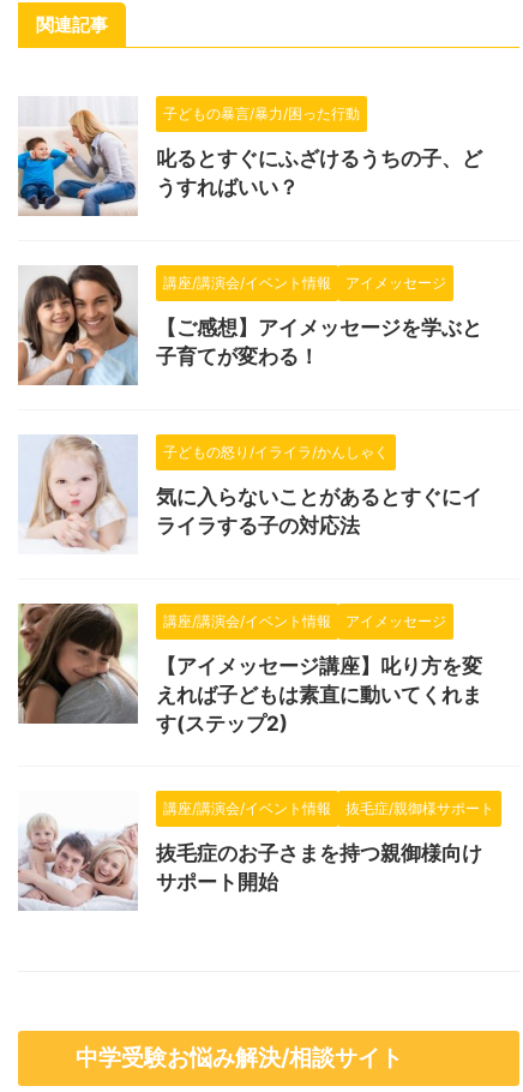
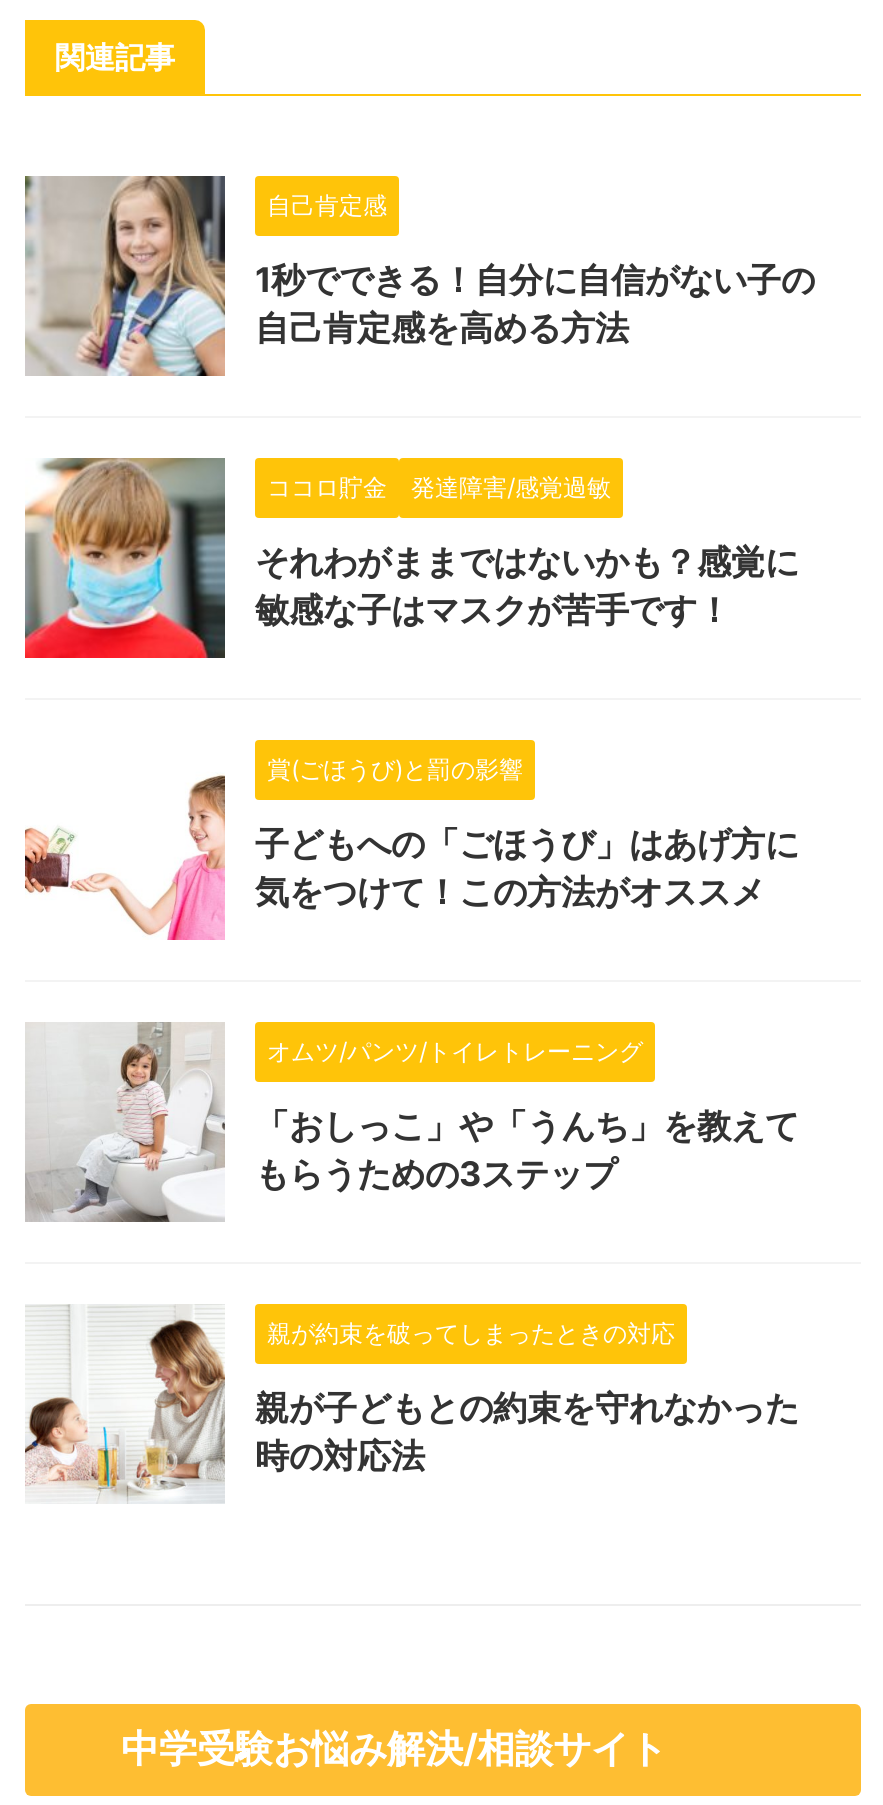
[17,108,482,217] [image] | 叱るとすぐにふざけるうちの子、ど | うすればいい？ -> [23,174,815,378] [image] | 1秒でできる！自分に自信がない子の | 自己肯定感を高める方法
[163,104,360,122] 子どもの暴言/暴力/困った行動 -> [267,190,387,220] 自己肯定感
[18,264,482,386] [image] | 【ご感想】アイメッセージを学ぶと | 子育てが変わる！ -> [23,456,799,660] [image] | それわがままではないかも？感覚に | 敏感な子はマスクが苦手です！
[163,274,446,292] 講座/講演会/イベント情報 | アイメッセージ -> [267,472,611,502] ココロ貯金 | 発達障害/感覚過敏
[18,434,482,554] [image] | 気に入らないことがあるとすぐにイ | ライラする子の対応法 -> [23,742,799,942] [image] | 子どもへの「ごほうび」はあげ方に | 気をつけて！この方法がオススメ
[163,443,389,461] 子どもの怒り/イライラ/かんしゃく -> [267,754,523,784] 賞(ごほうび)と罰の影響
[17,602,482,736] [image] | 【アイメッセージ講座】叱り方を変 | えれば子どもは素直に動いてくれま | す(ステップ2) -> [27,1022,799,1222] [image] | 「おしっこ」や「うんち」を教えて | もらうための3ステップ
[163,612,446,630] 講座/講演会/イベント情報 | アイメッセージ -> [267,1036,643,1066] オムツ/パンツ/トイレトレーニング
[18,798,482,911] [image] | 抜毛症のお子さまを持つ親御様向け | サポート開始 -> [27,1306,799,1500] [image] | 親が子どもとの約束を守れなかった | 時の対応法
[163,799,494,817] 講座/講演会/イベント情報 | 抜毛症/親御様サポート -> [267,1318,675,1348] 親が約束を破ってしまったときの対応

